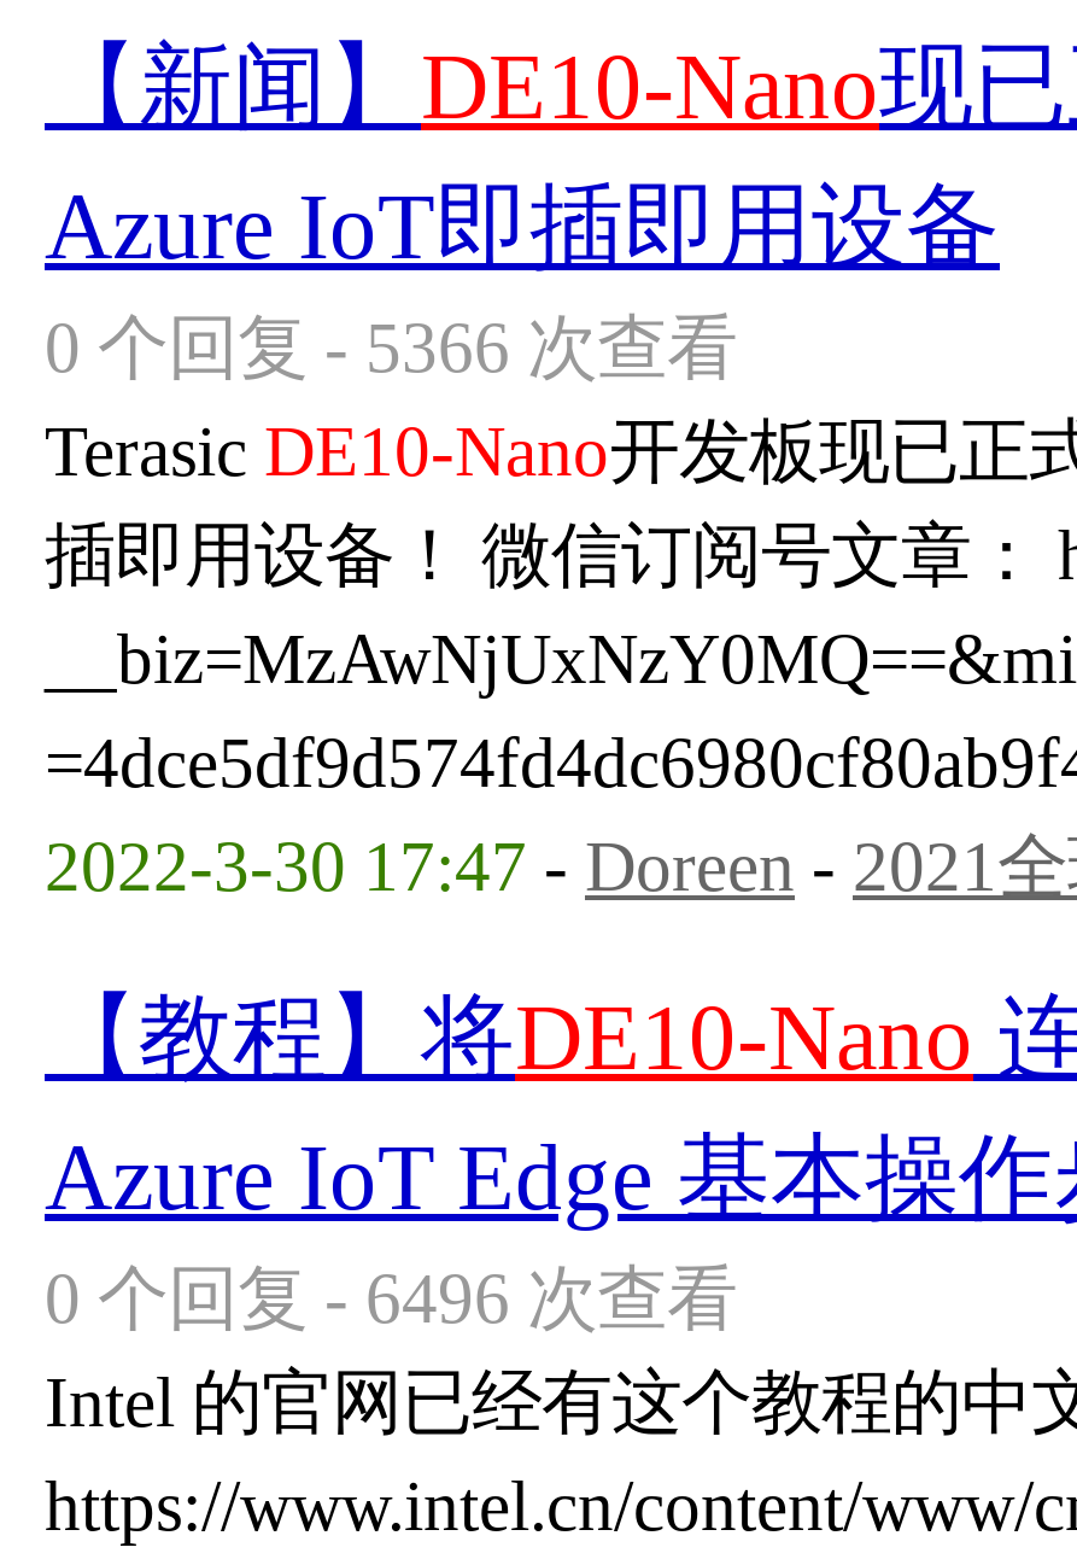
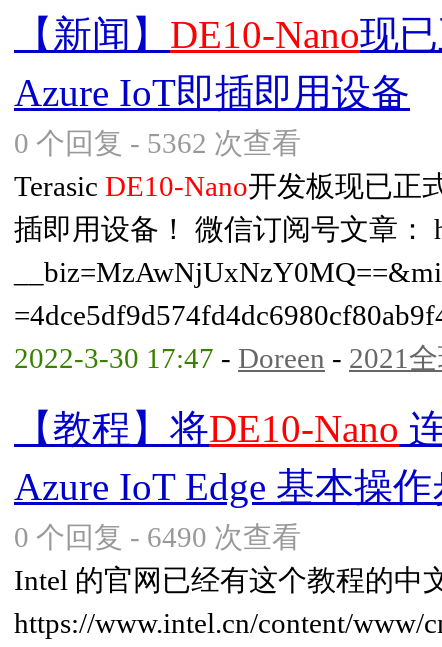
[45,309,737,386] 0 个回复 - 5366 次查看 -> [14,127,301,159] 0 个回复 - 5362 次查看
[45,1260,737,1337] 0 个回复 - 6496 次查看 -> [14,521,301,553] 0 个回复 - 6490 次查看

